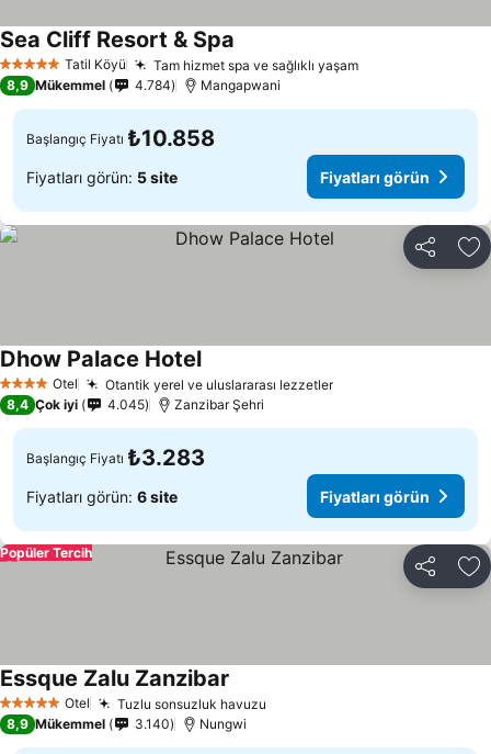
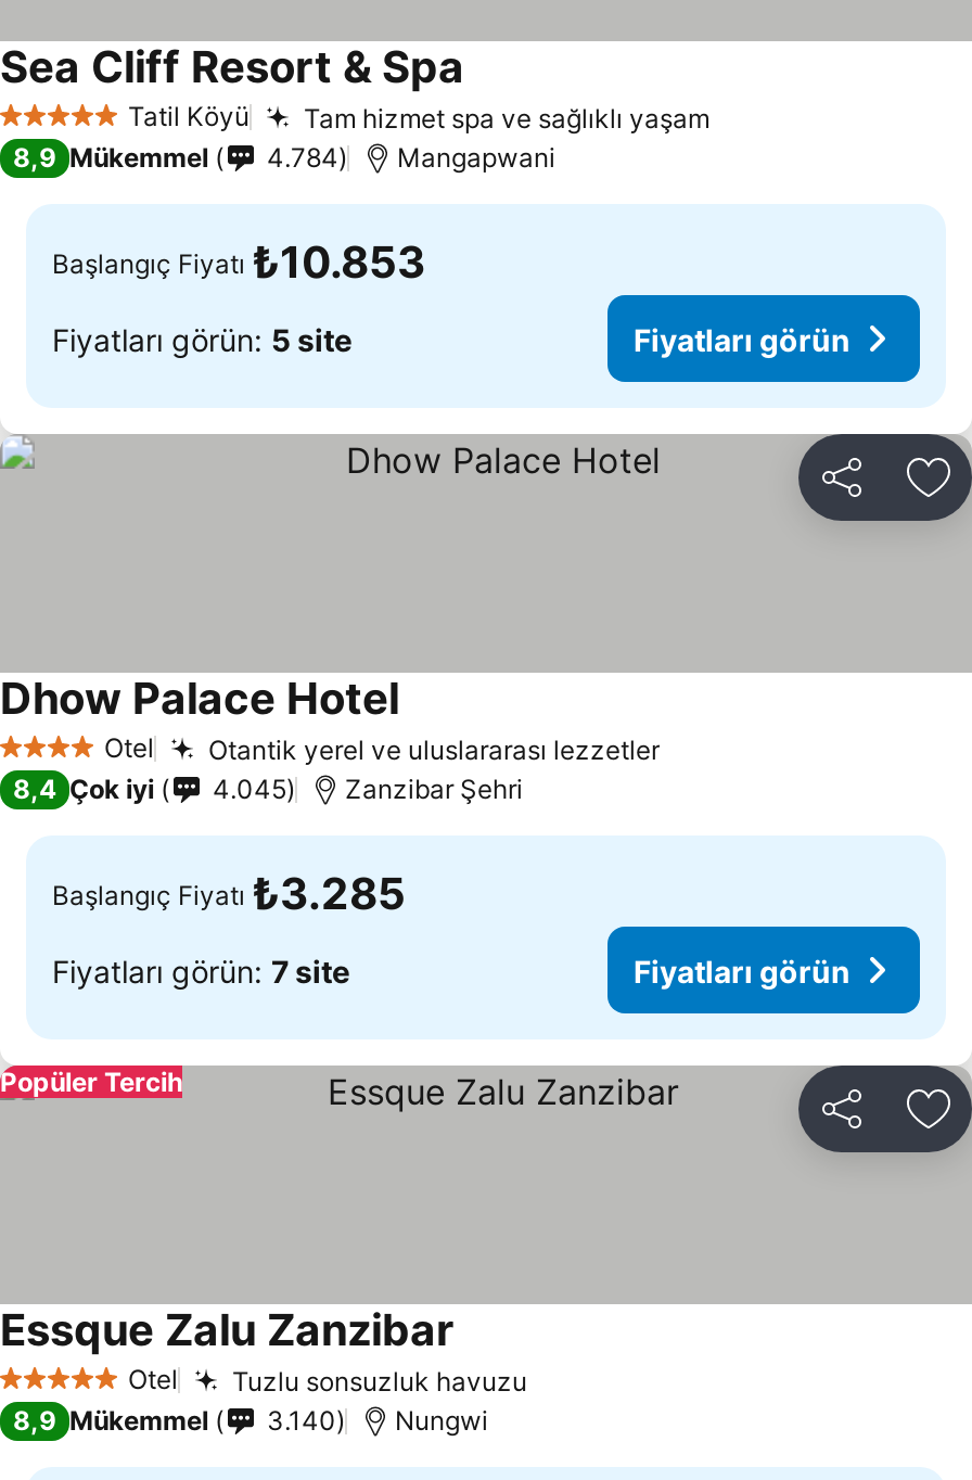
[26,125,215,151] Başlangıç Fiyatı ₺10.858 -> [52,237,425,289] Başlangıç Fiyatı ₺10.853
[26,444,205,471] Başlangıç Fiyatı ₺3.283 -> [52,868,406,920] Başlangıç Fiyatı ₺3.285
[26,487,178,505] Fiyatları görün: 6 site -> [52,952,349,988] Fiyatları görün: 7 site

